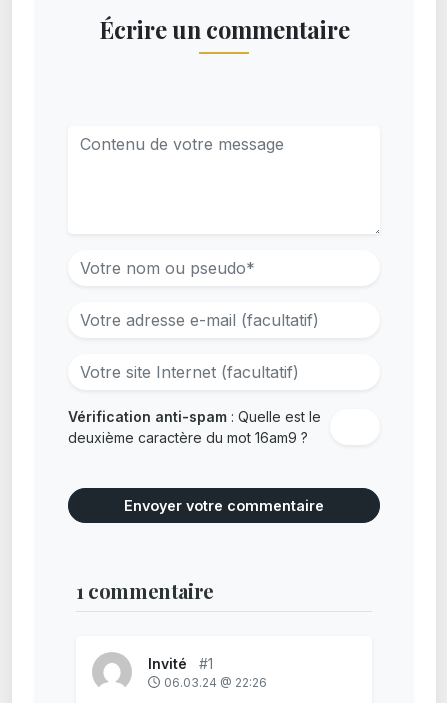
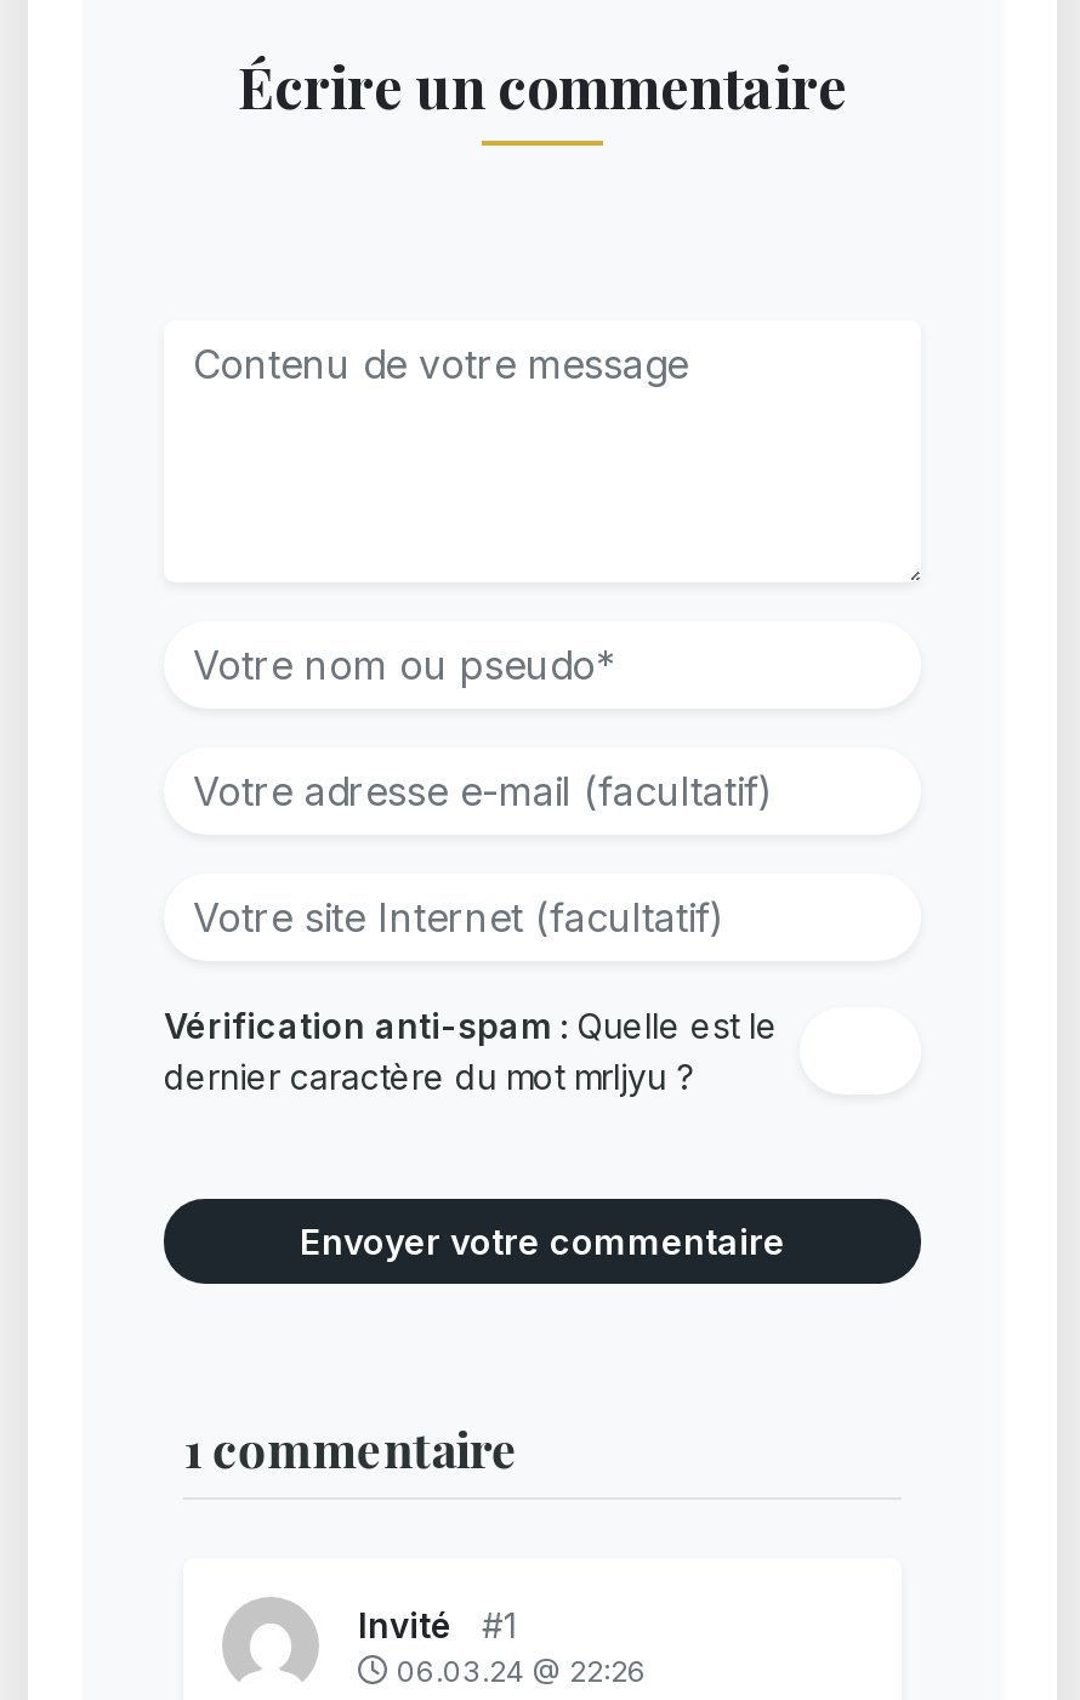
[68,429,308,446] deuxième caractère du mot 16am9? -> [164,1057,693,1098] dernier caractère du mot mrljyu?

